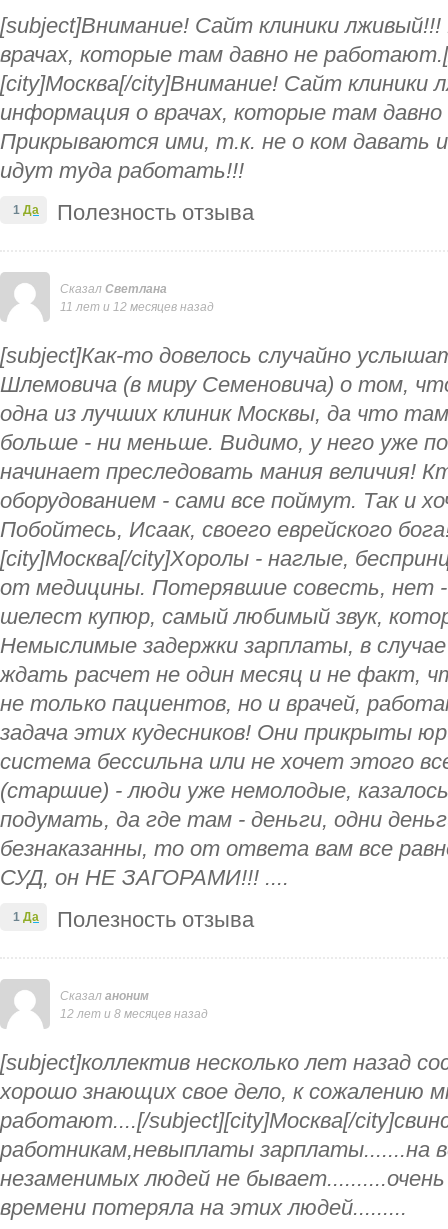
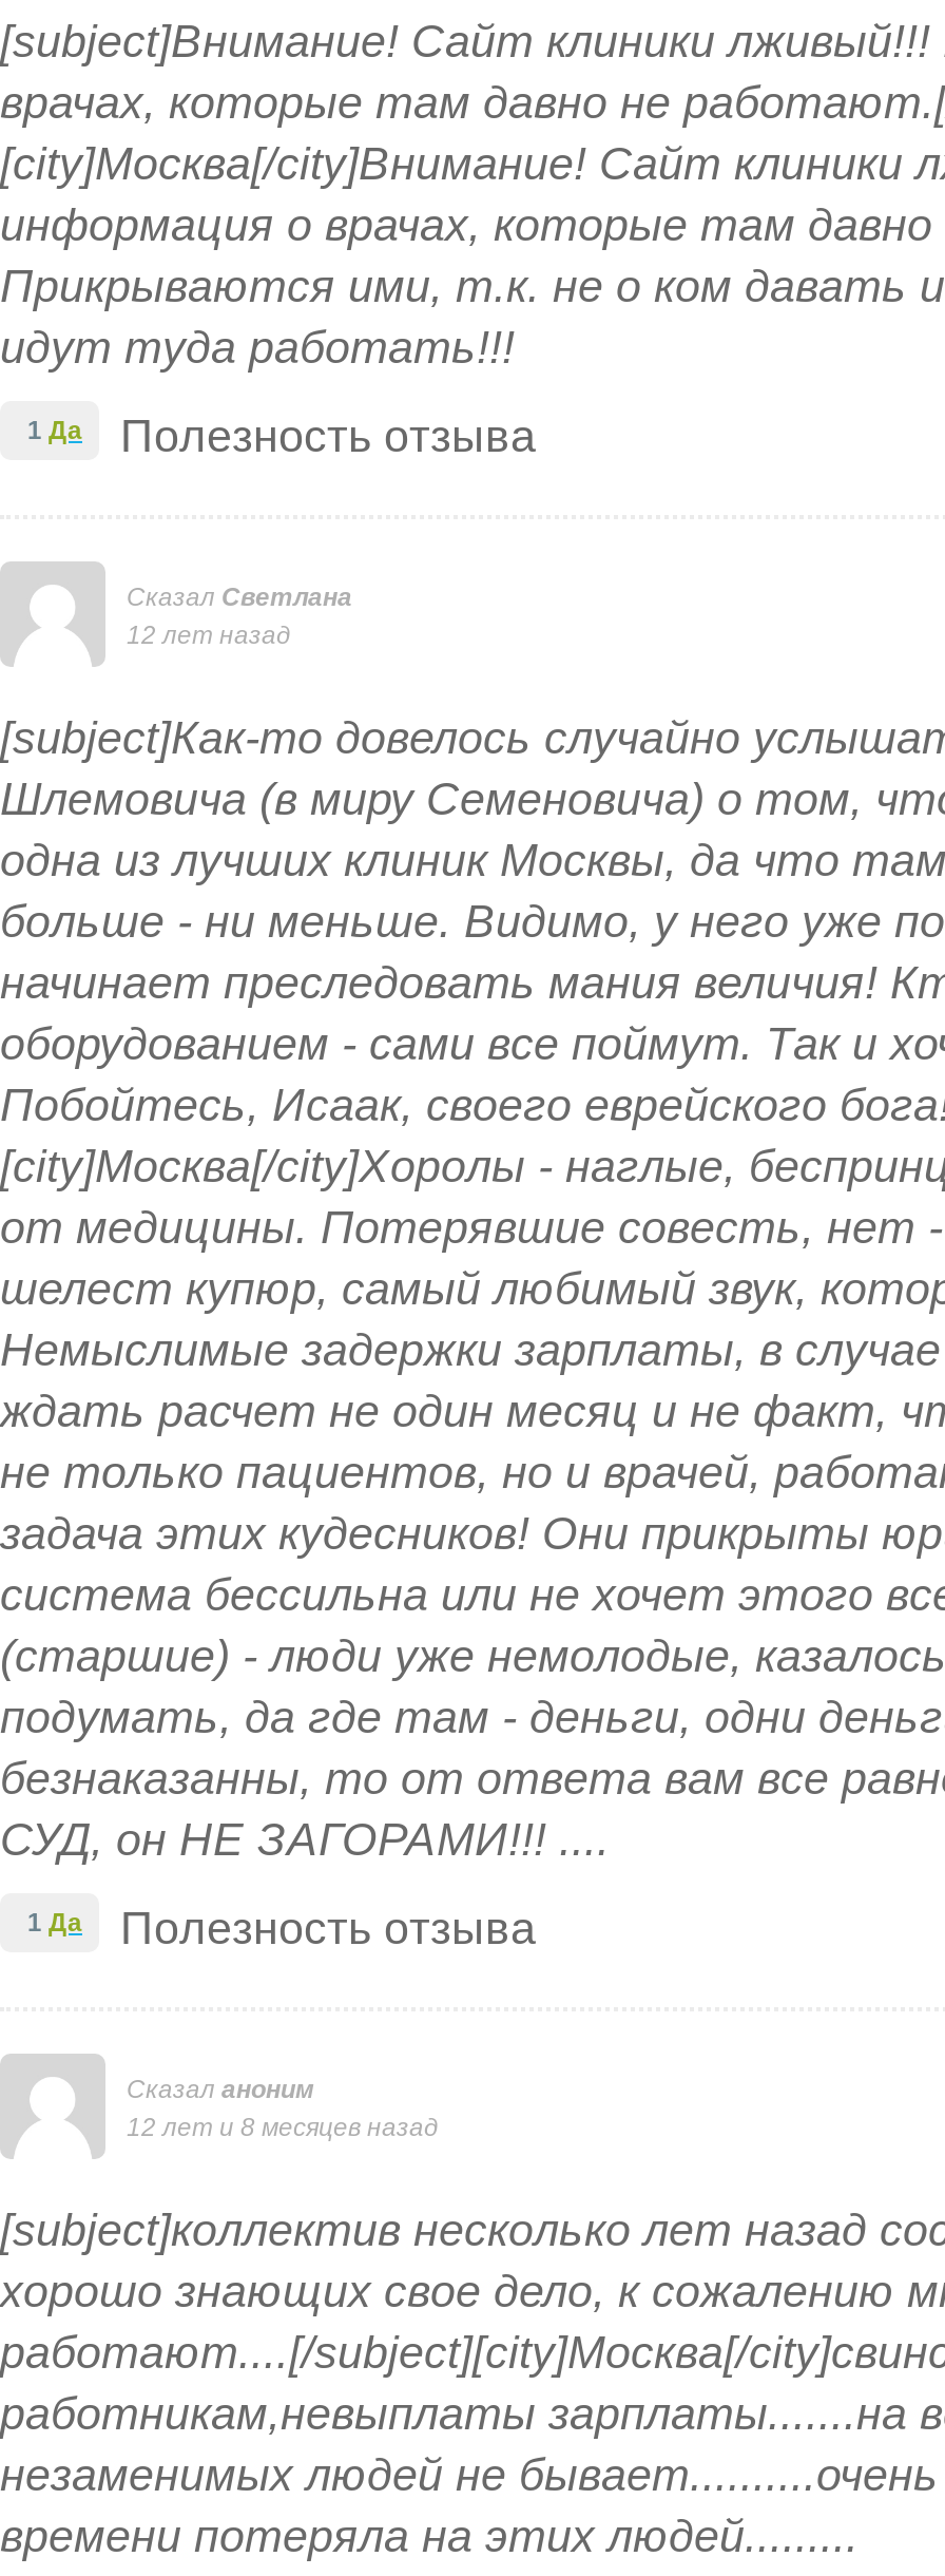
[60,300,214,314] 11 лет и 12 месяцев назад -> [127,621,291,650] 12 лет назад

